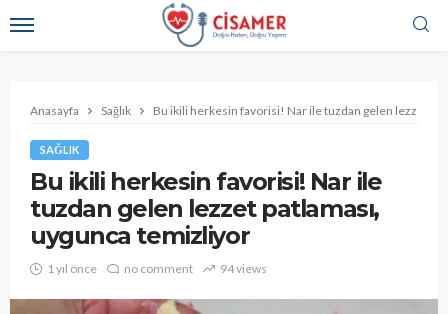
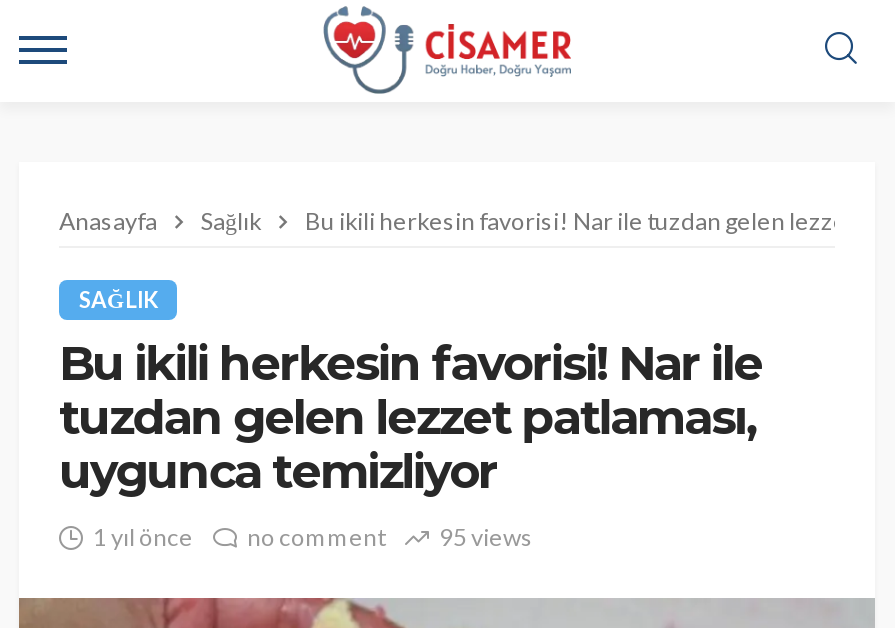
[47,261,267,276] 1 yıl önce no comment 94 views -> [93,522,533,552] 1 yıl önce no comment 95 views

